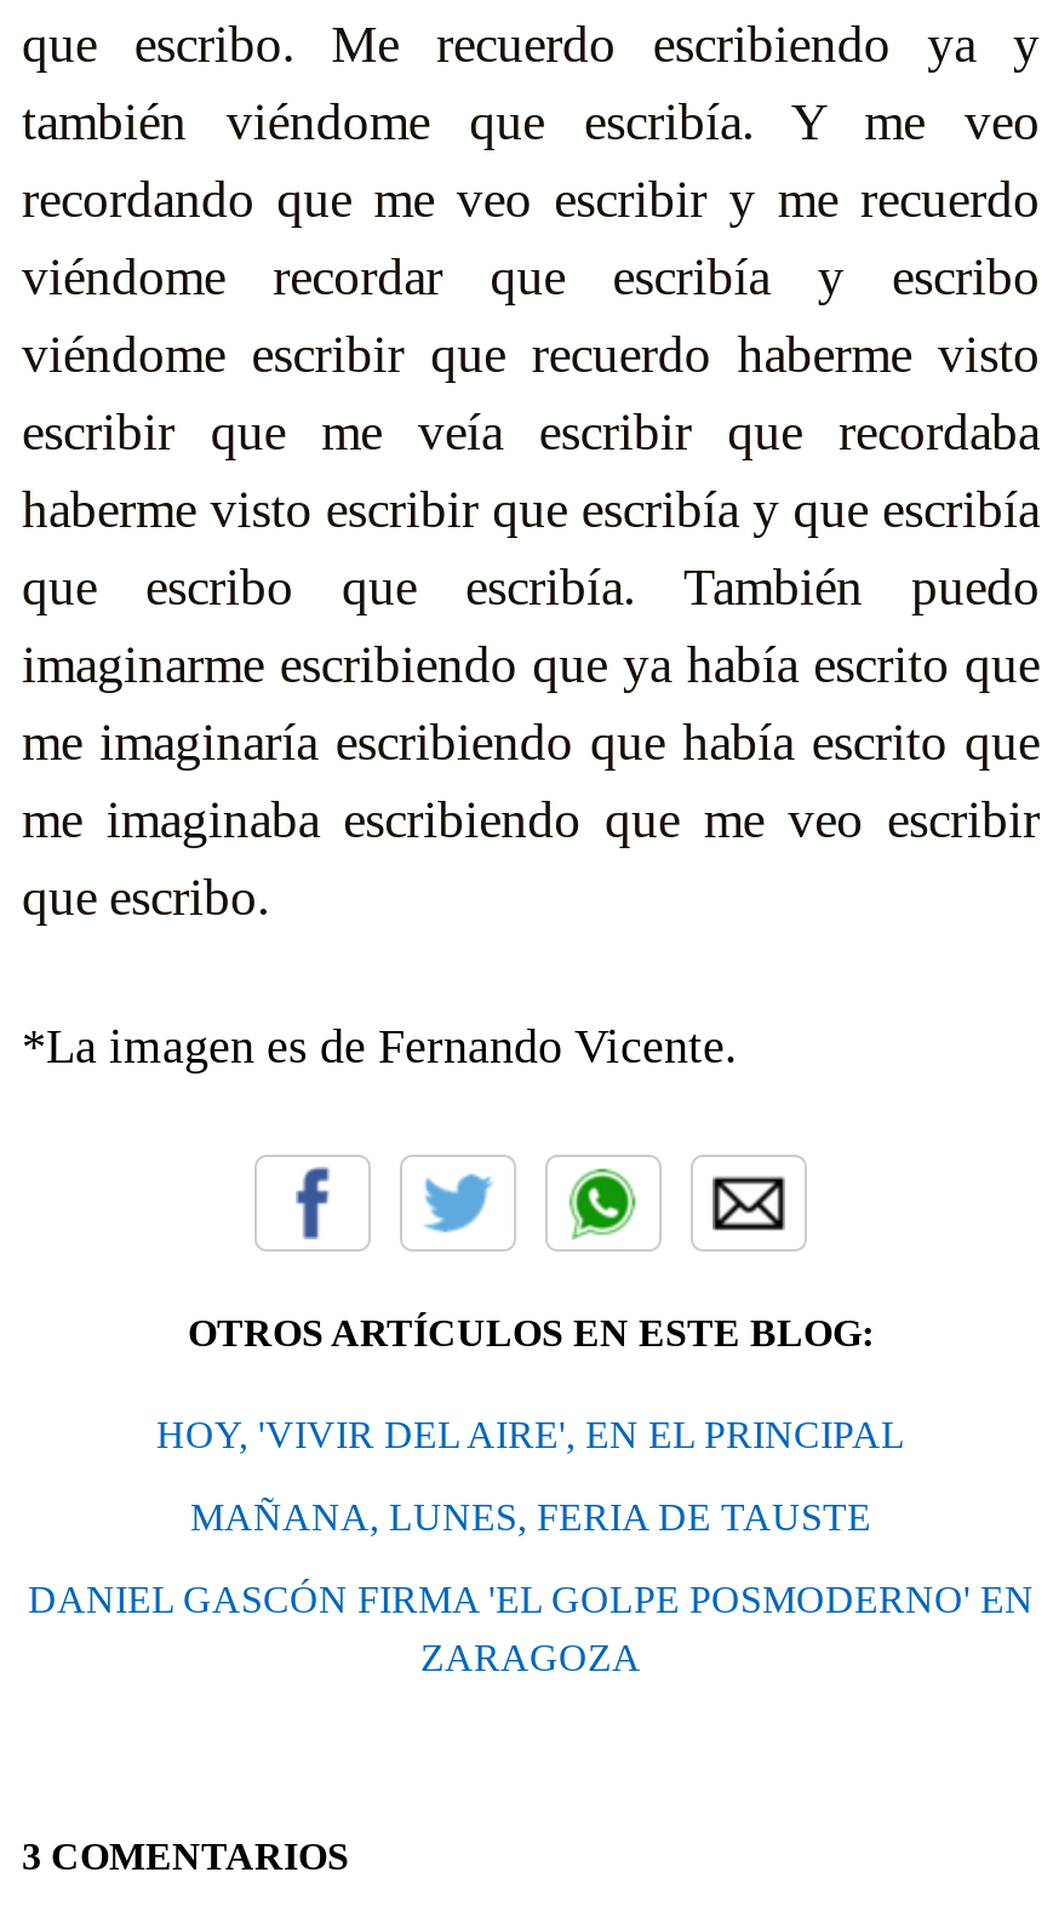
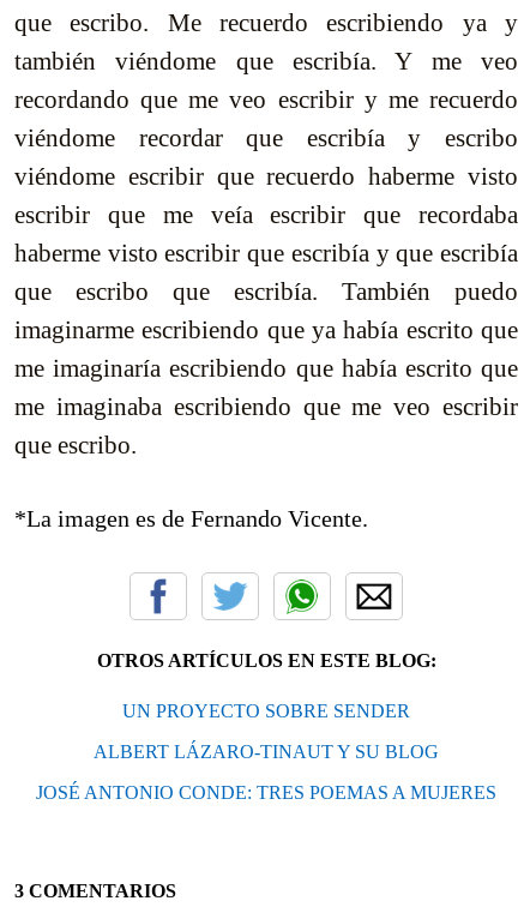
[156,1413,905,1455] HOY, 'VIVIR DEL AIRE', EN EL PRINCIPAL -> [122,700,410,721] UN PROYECTO SOBRE SENDER
[190,1496,871,1537] MAÑANA, LUNES, FERIA DE TAUSTE -> [94,741,439,762] ALBERT LÁZARO-TINAUT Y SU BLOG
[28,1578,1034,1678] DANIEL GASCÓN FIRMA 'EL GOLPE POSMODERNO' EN | ZARAGOZA -> [36,782,496,802] JOSÉ ANTONIO CONDE: TRES POEMAS A MUJERES

